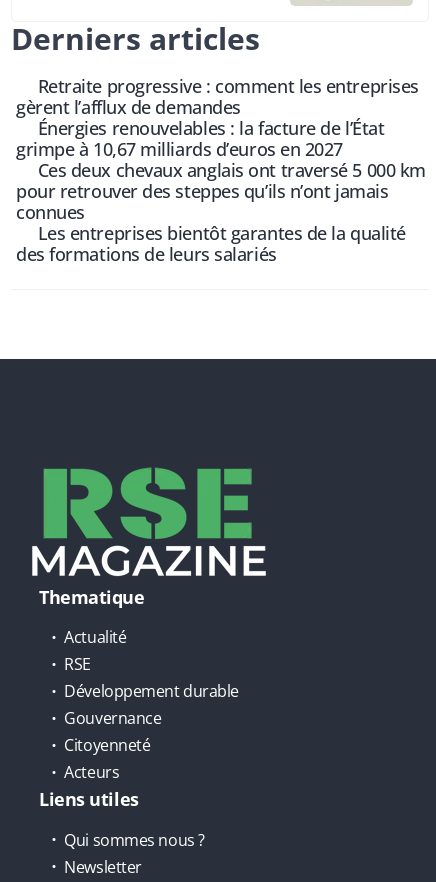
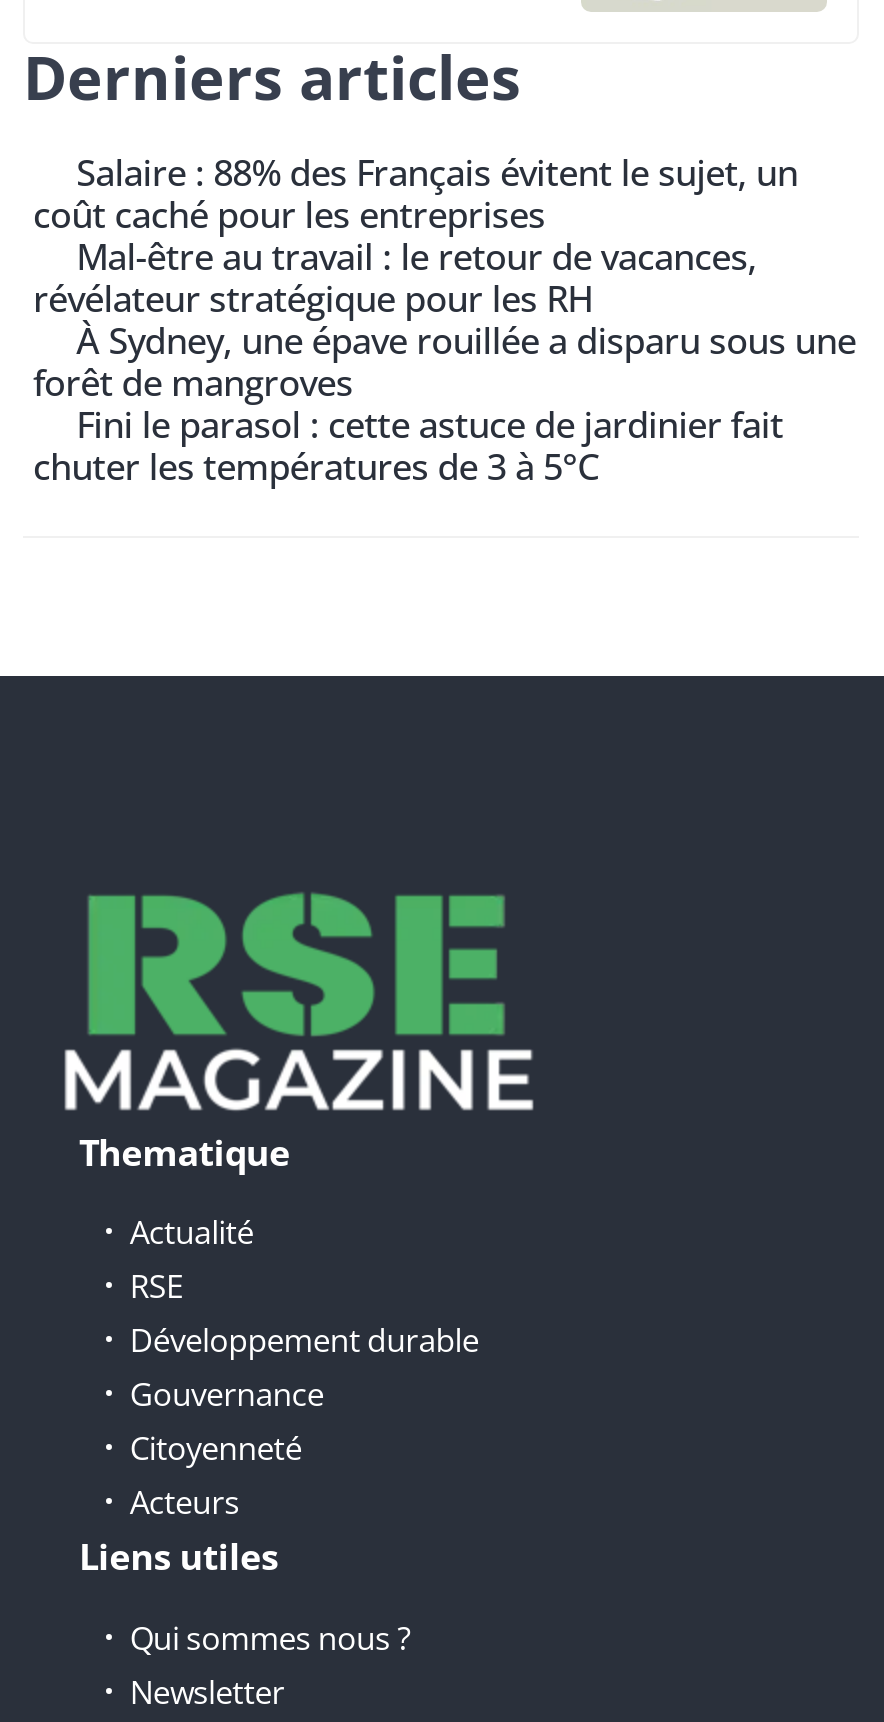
[16,74,426,266] Retraite progressive : comment les entreprises | gèrent l’afflux de demandes | Énergies renouvelables : la facture de l’État | grimpe à 10,67 milliards d’euros en 2027 | Ces deux chevaux anglais ont traversé 5 000 km | pour retrouver des steppes qu’ils n’ont jamais | connues | Les entreprises bientôt garantes de la qualité | des formations de leurs salariés -> [33,147,856,489] Salaire : 88% des Français évitent le sujet, un | coût caché pour les entreprises | Mal-être au travail : le retour de vacances, | révélateur stratégique pour les RH | À Sydney, une épave rouillée a disparu sous une | forêt de mangroves | Fini le parasol : cette astuce de jardinier fait | chuter les températures de 3 à 5°C

